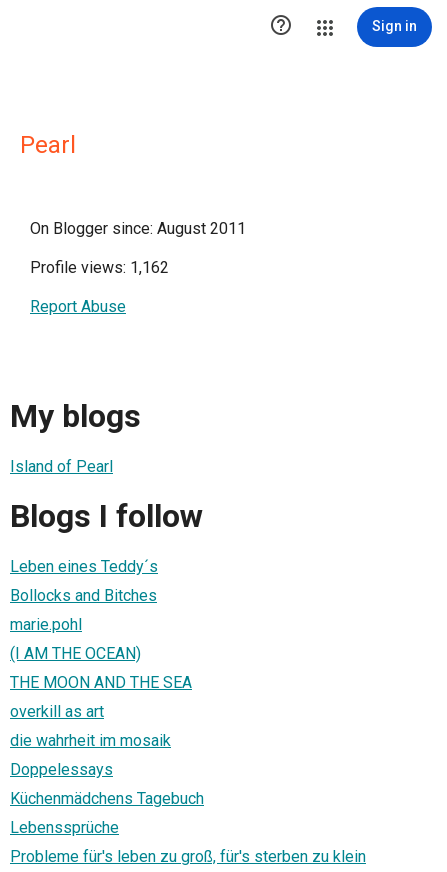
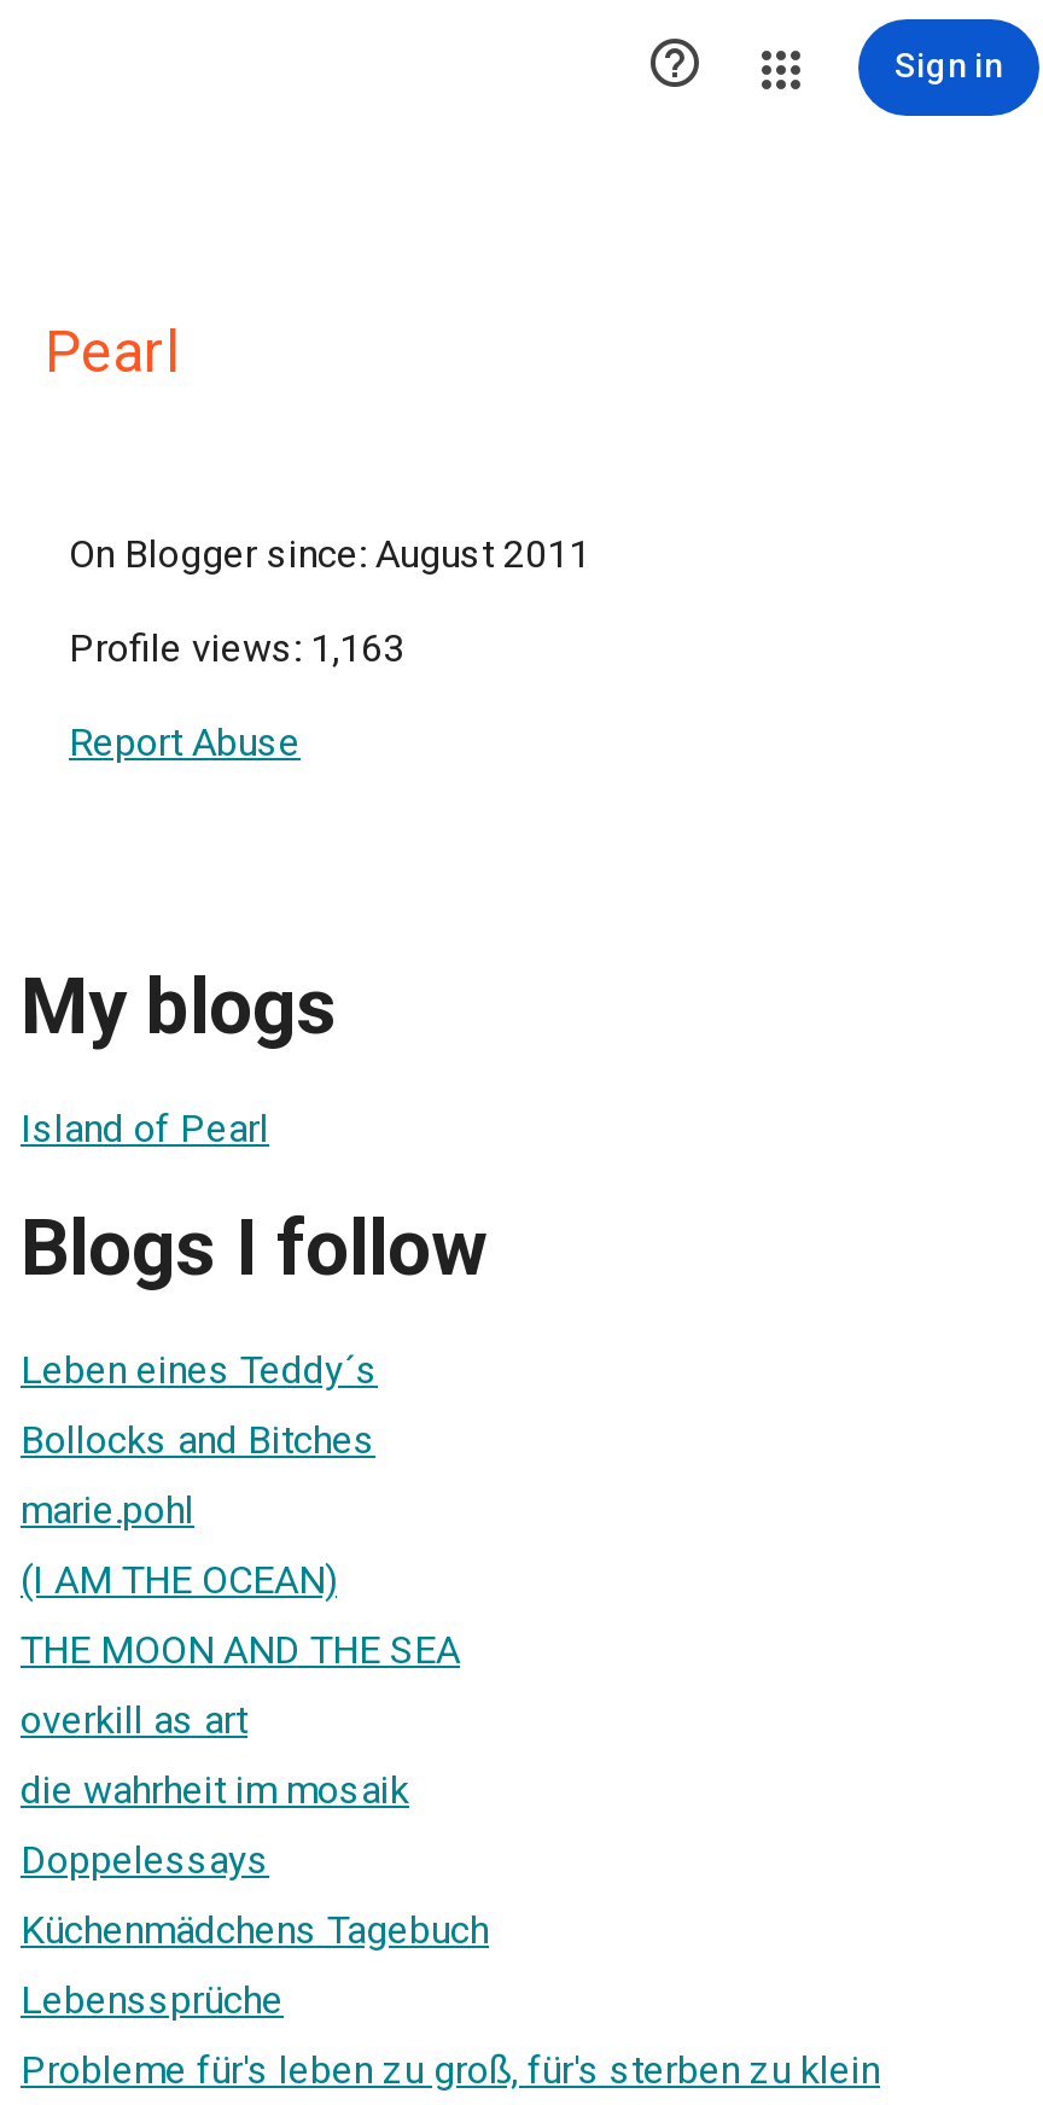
[30,258,169,277] Profile views: 1,162 -> [69,625,404,671] Profile views: 1,163

